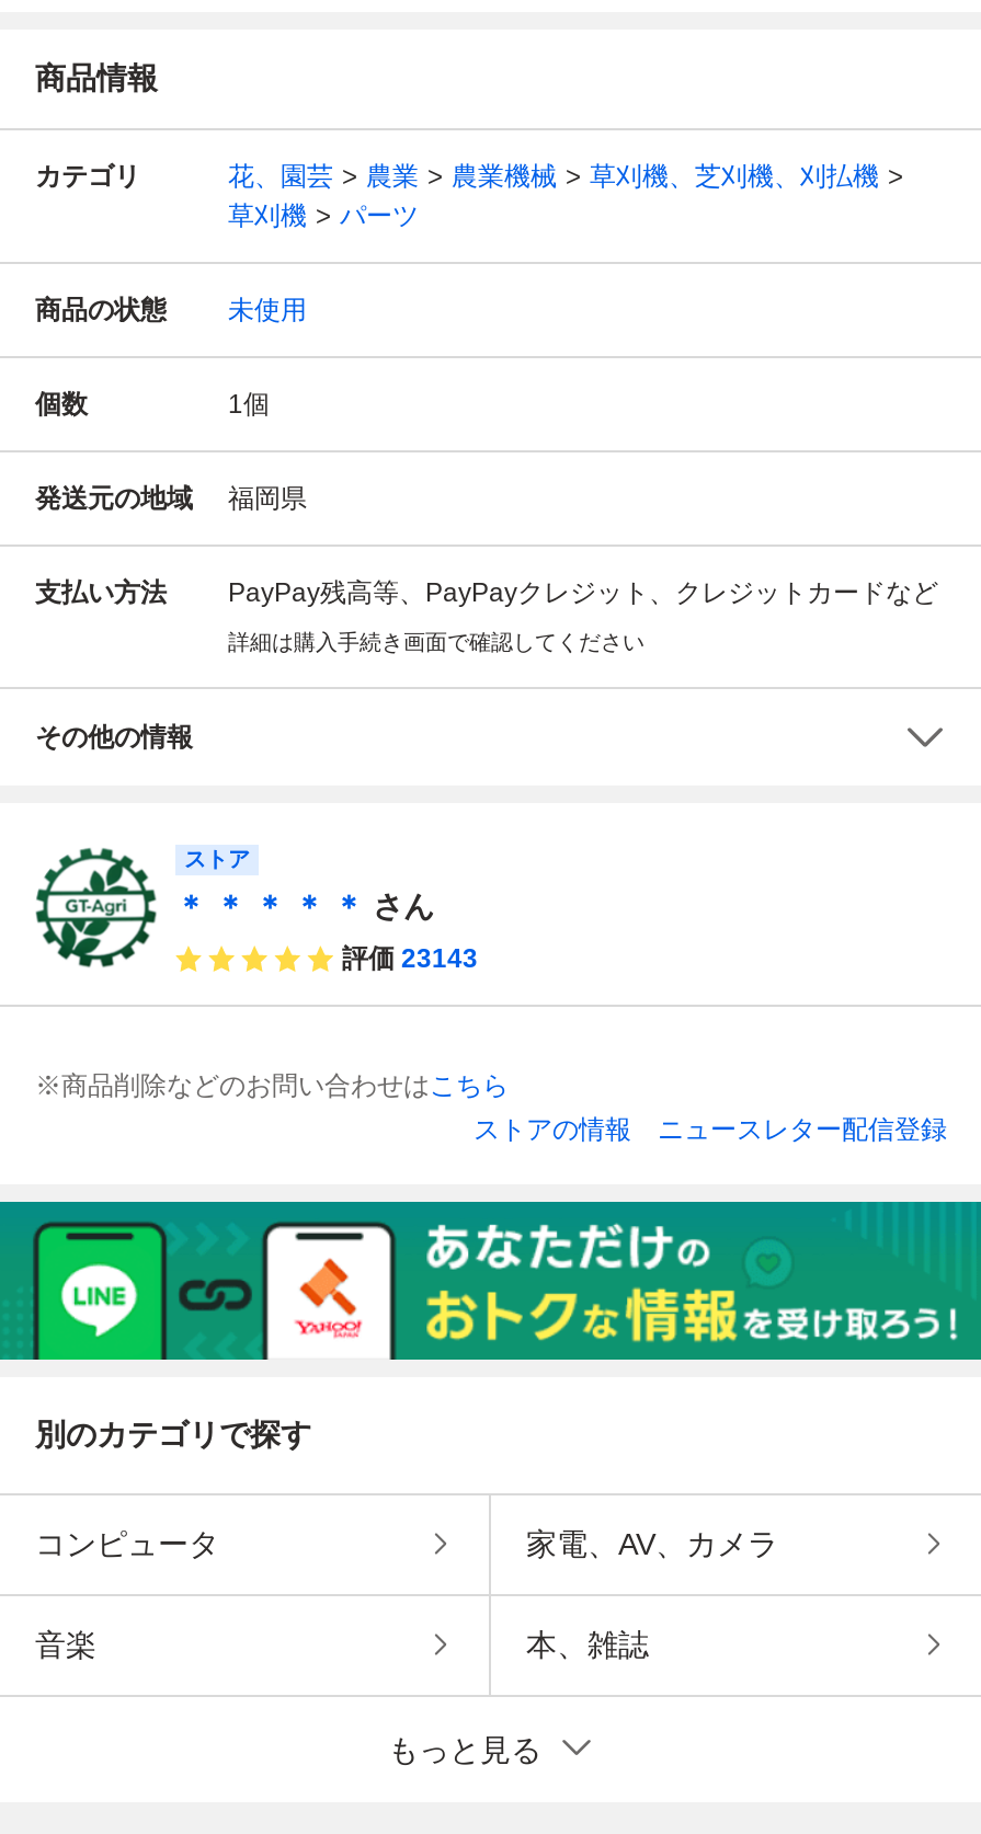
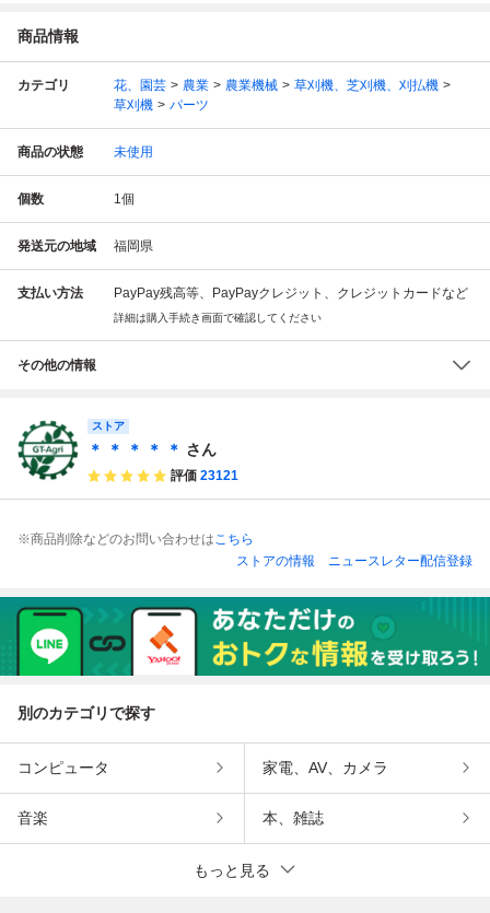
[342,943,478,974] 評価 23143 -> [171,468,238,483] 評価 23121

